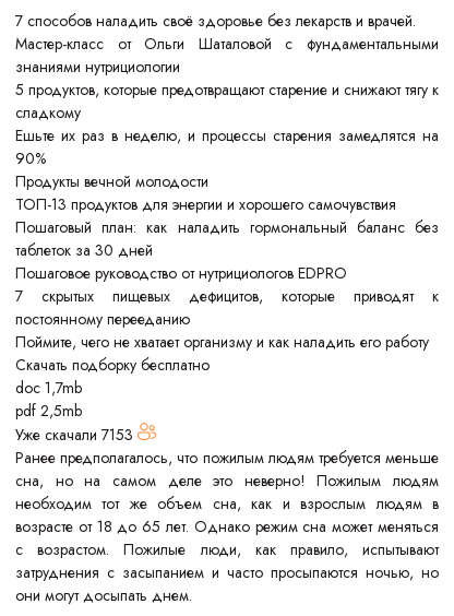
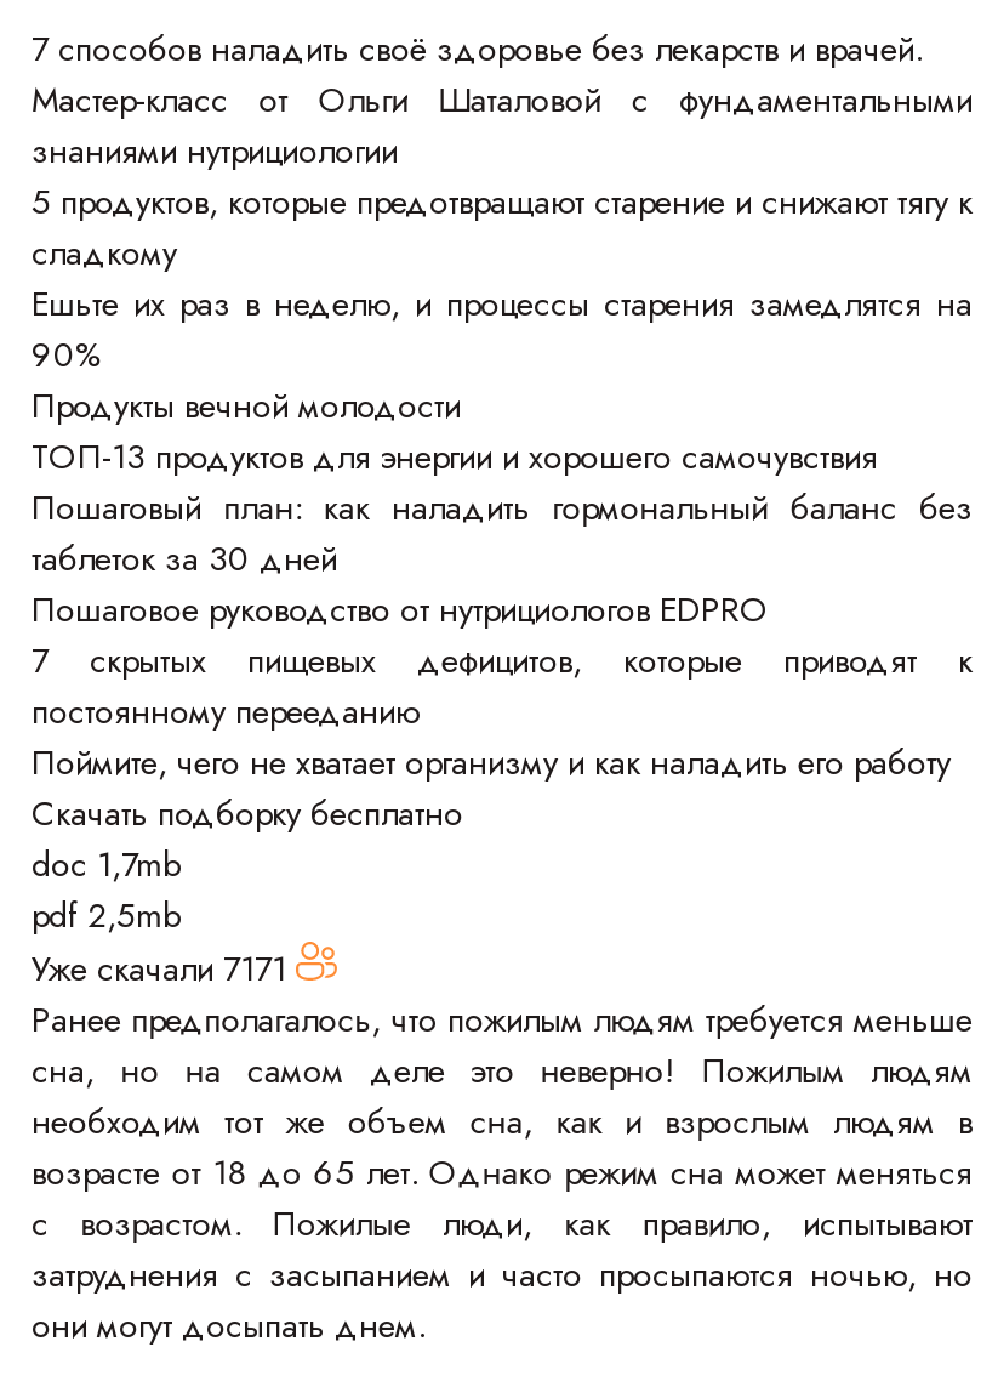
[15,424,133,446] Уже скачали 7153 -> [32,944,286,993] Уже скачали 7171

